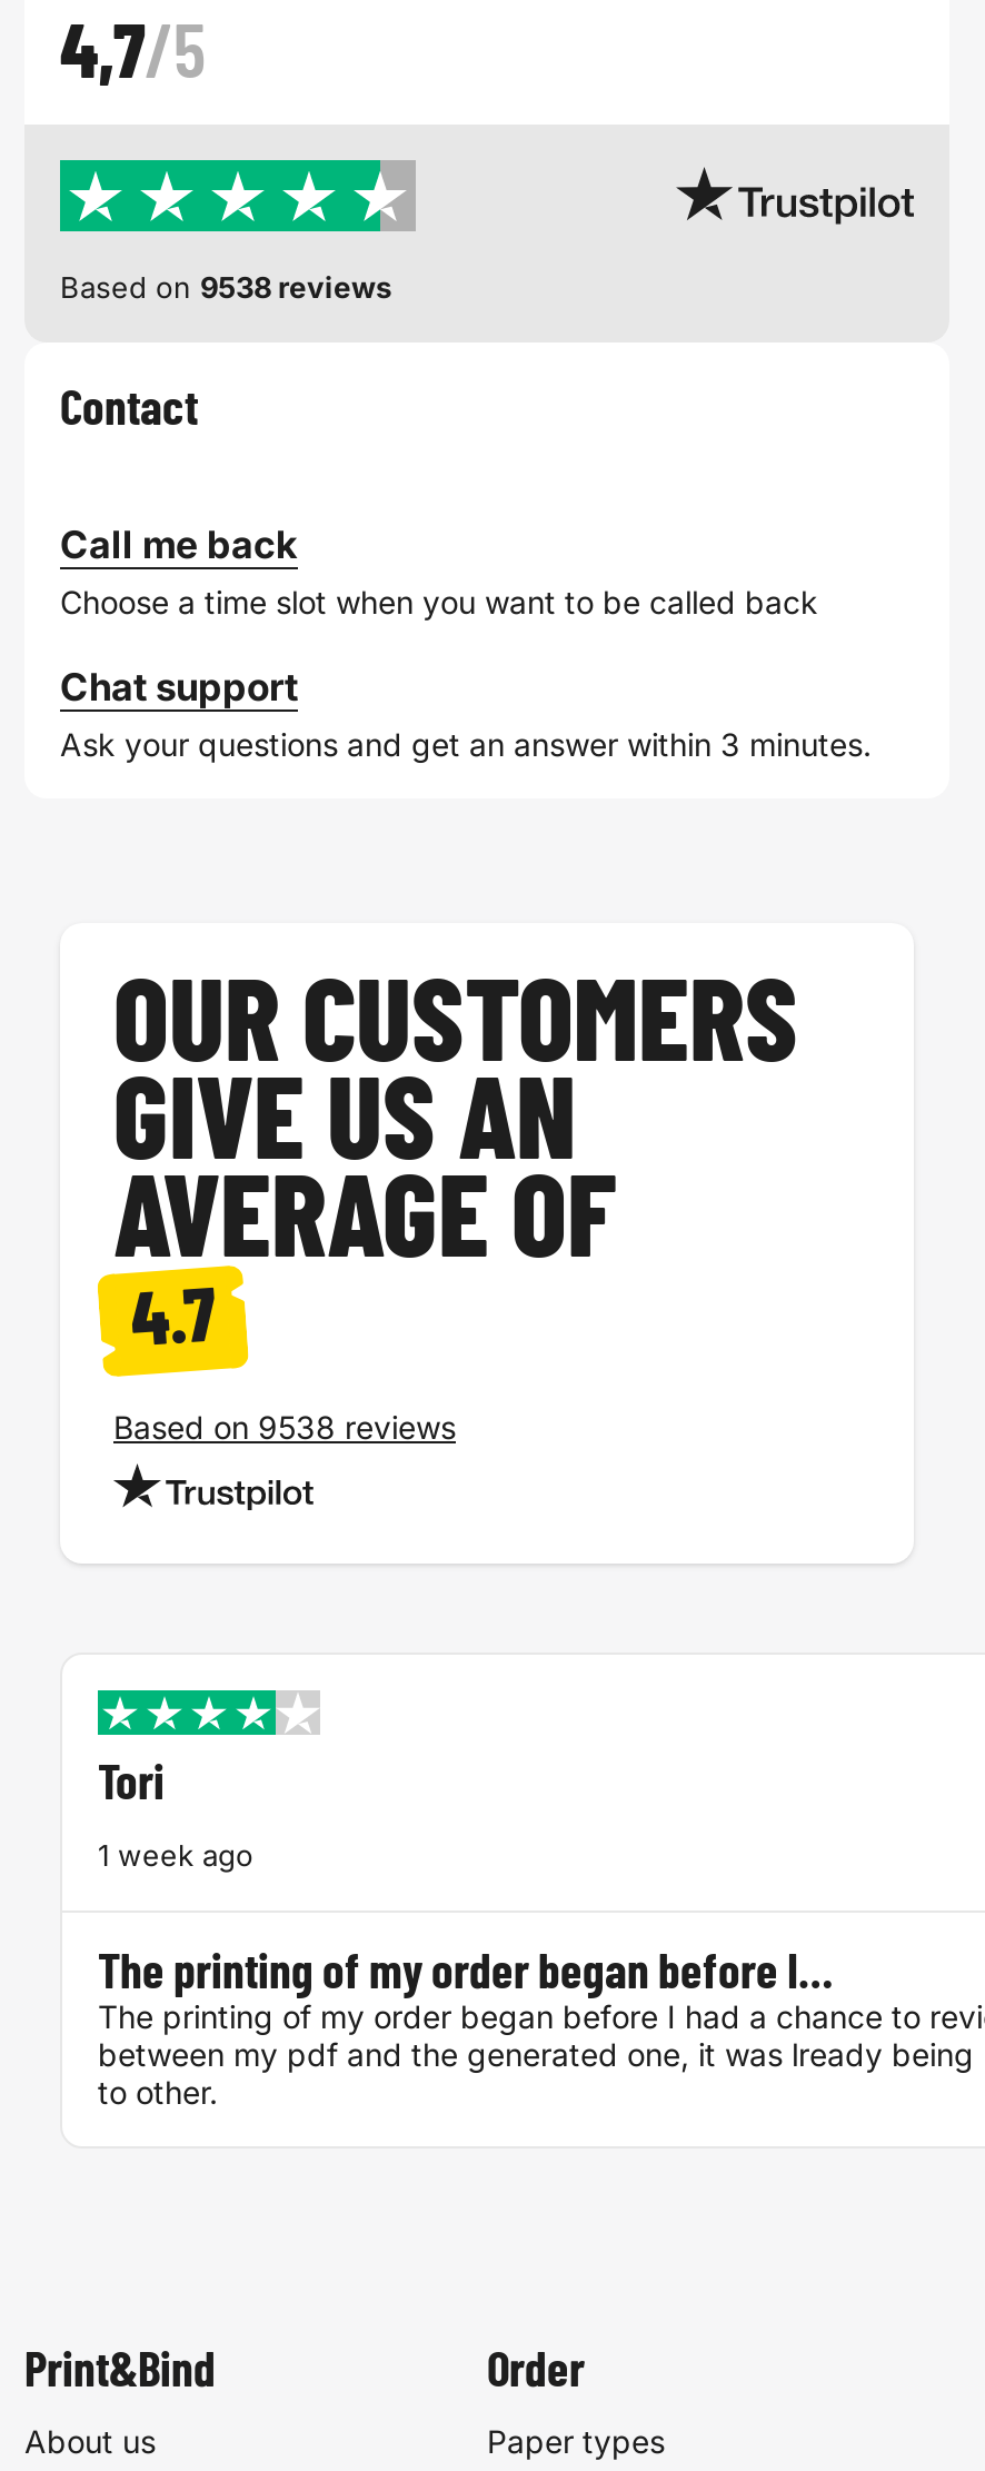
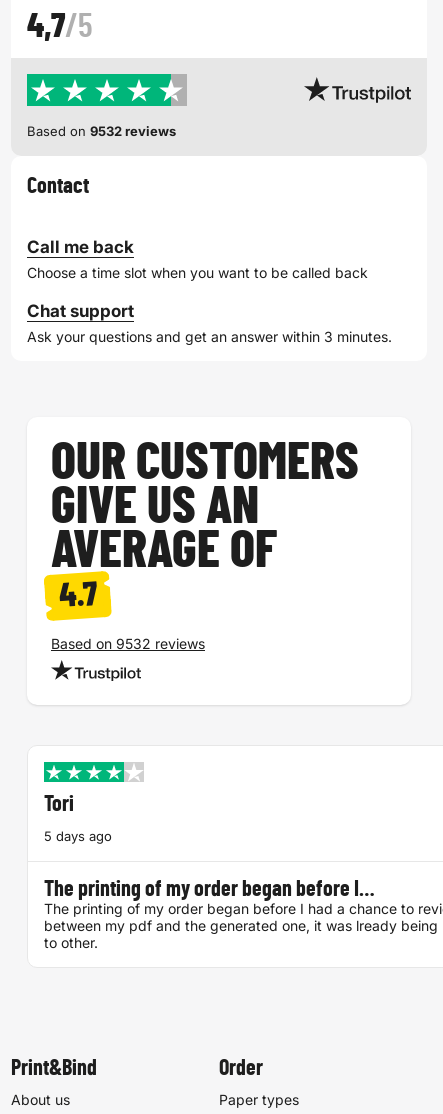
[60,268,391,304] Based on 9538 reviews -> [27,123,176,139] Based on 9532 reviews
[113,1407,456,1445] Based on 9538 reviews -> [51,635,205,652] Based on 9532 reviews
[98,1838,253,1874] 1 week ago -> [44,828,112,844] 5 days ago

